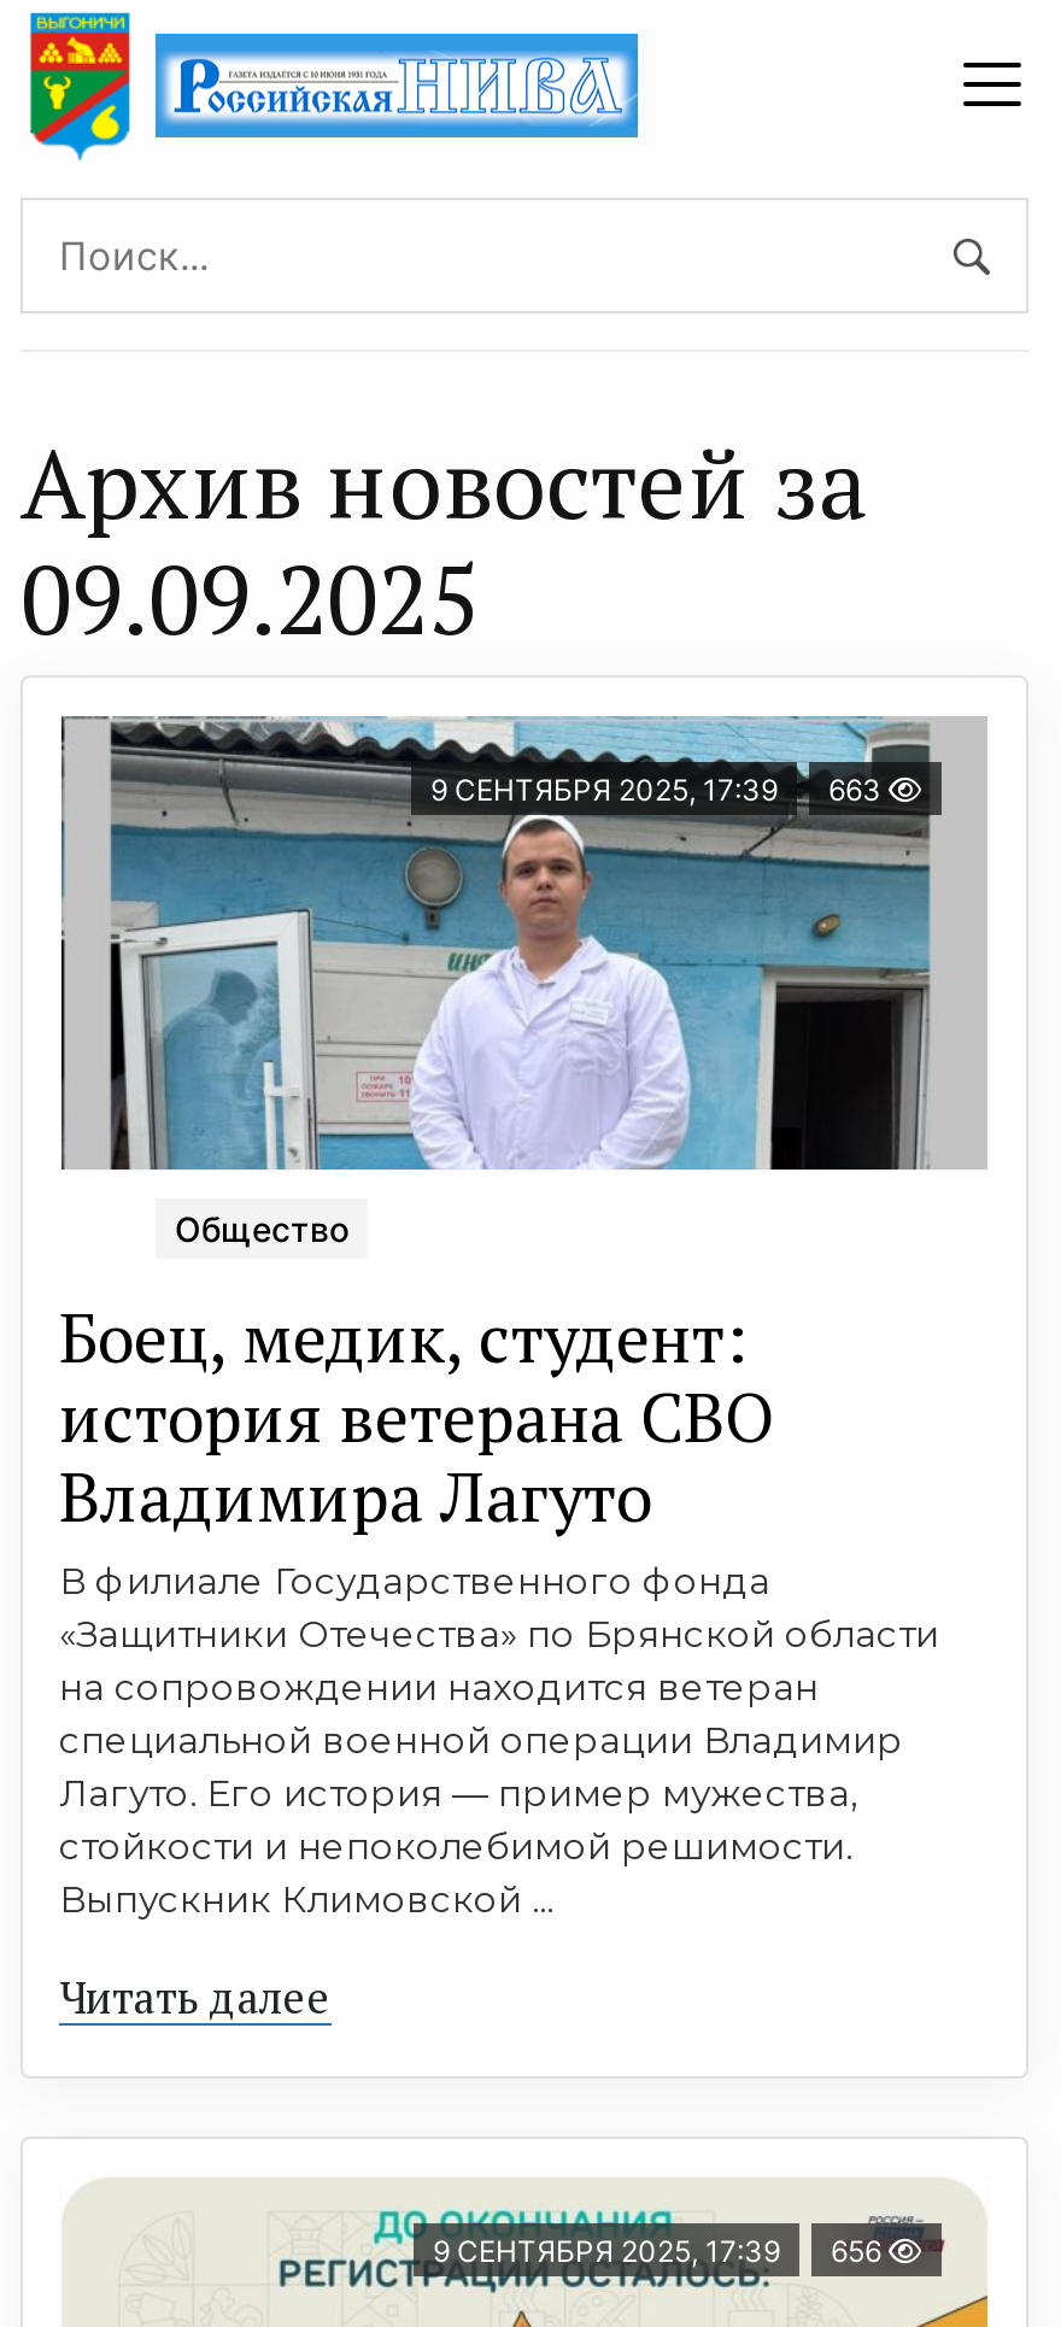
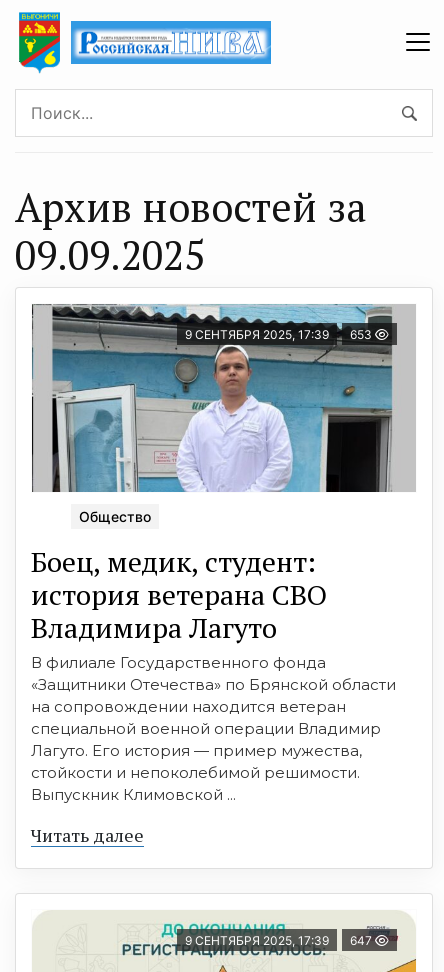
[430,770,889,807] 9 СЕНТЯБРЯ 2025, 17:39 663 -> [185,326,375,341] 9 СЕНТЯБРЯ 2025, 17:39 653
[433,2232,889,2268] 9 СЕНТЯБРЯ 2025, 17:39 656 -> [185,933,375,948] 9 СЕНТЯБРЯ 2025, 17:39 647

